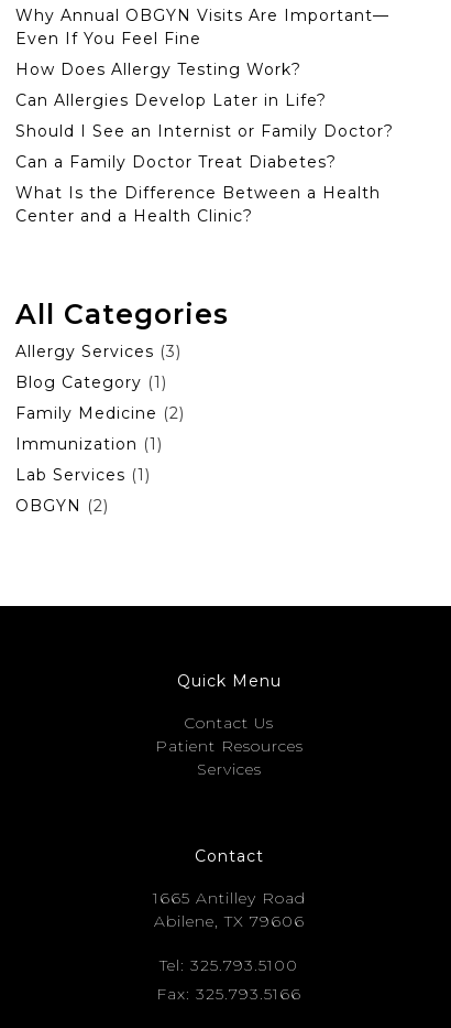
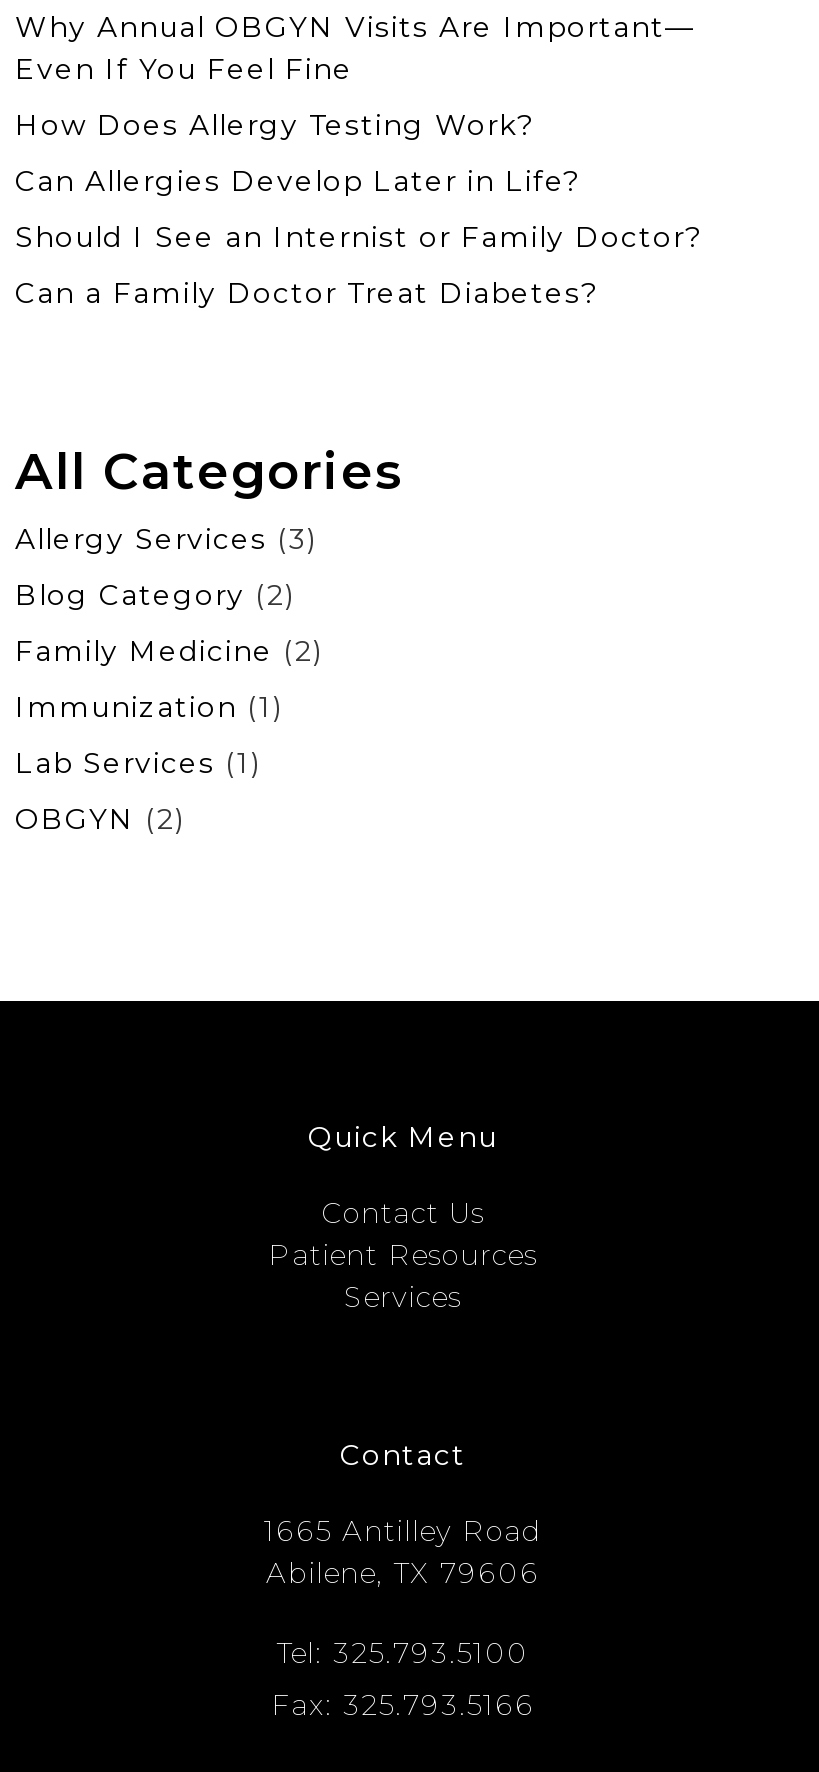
[15,183,381,226] What Is the Difference Between a Health | Center and a Health Clinic? -> none
[15,373,167,393] Blog Category (1) -> [15,578,295,614] Blog Category (2)

